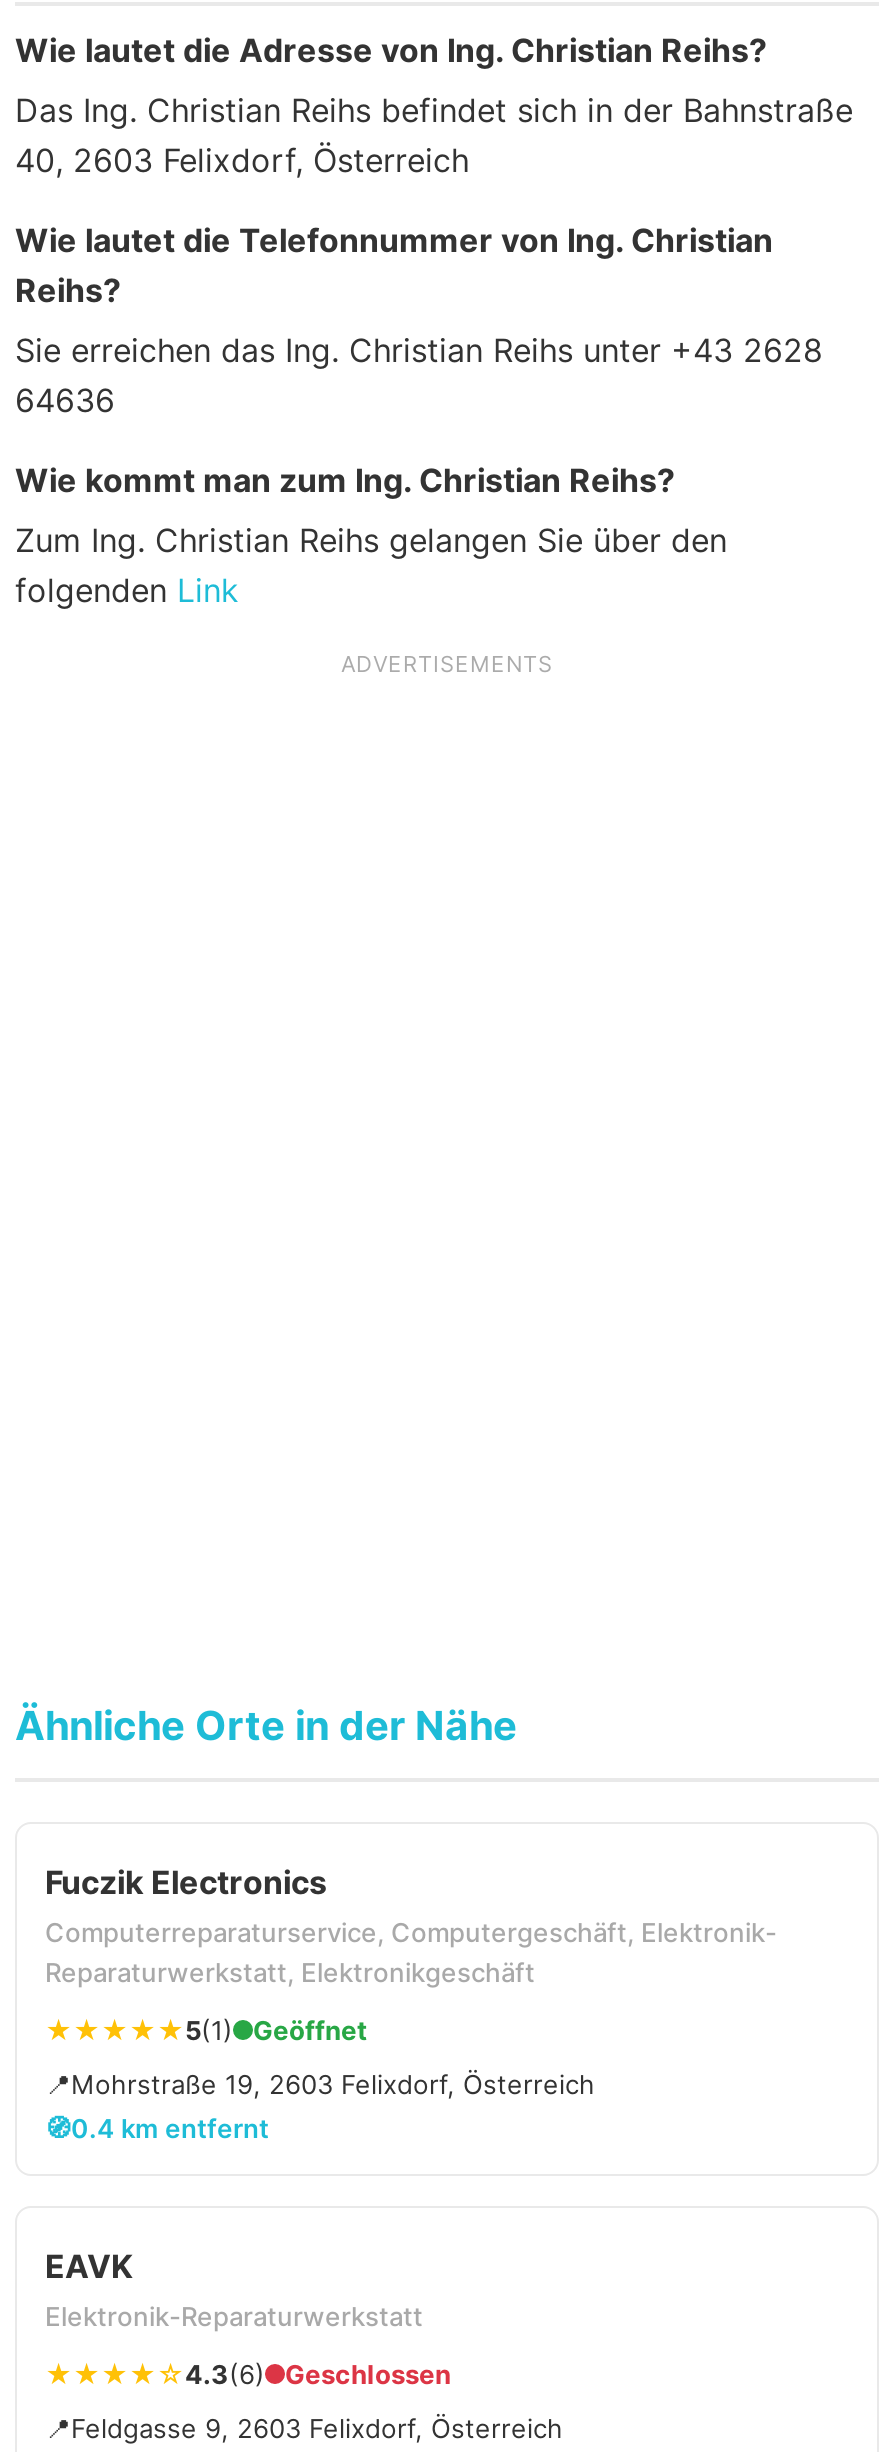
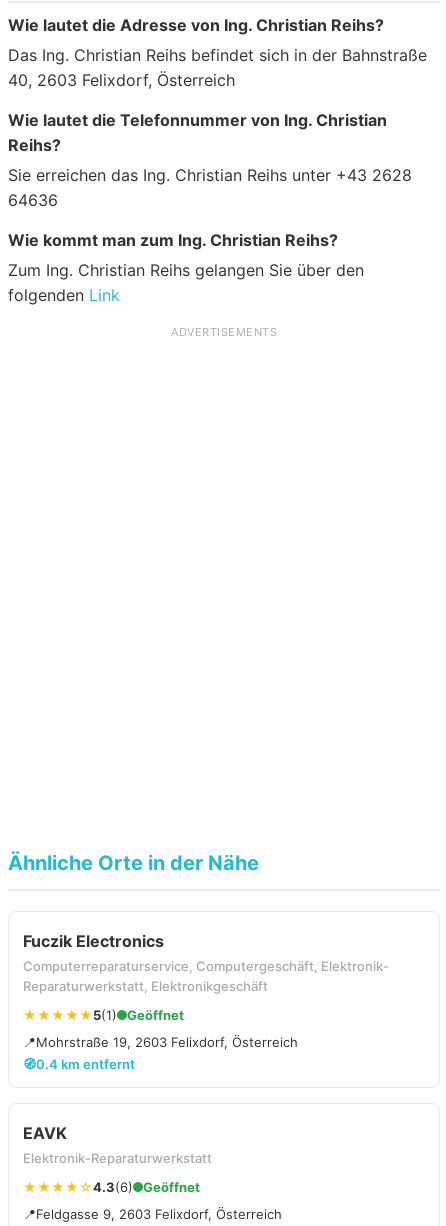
[285,2358,451,2390] Geschlossen -> [143,1179,200,1195] Geöffnet

